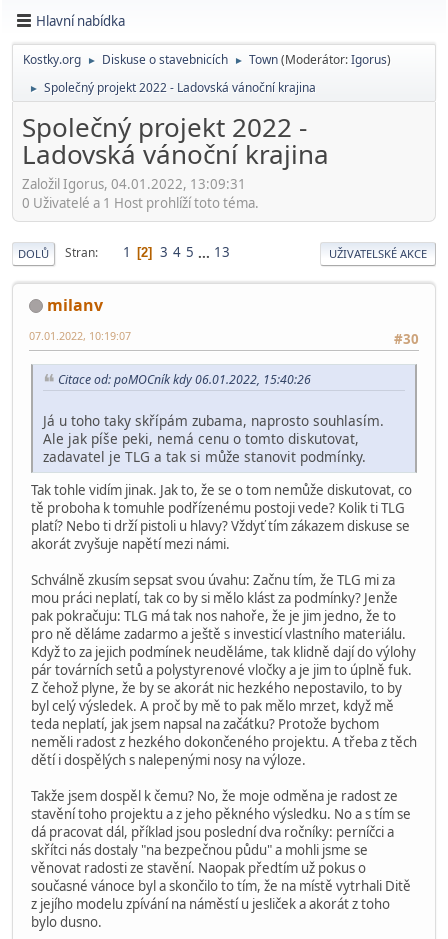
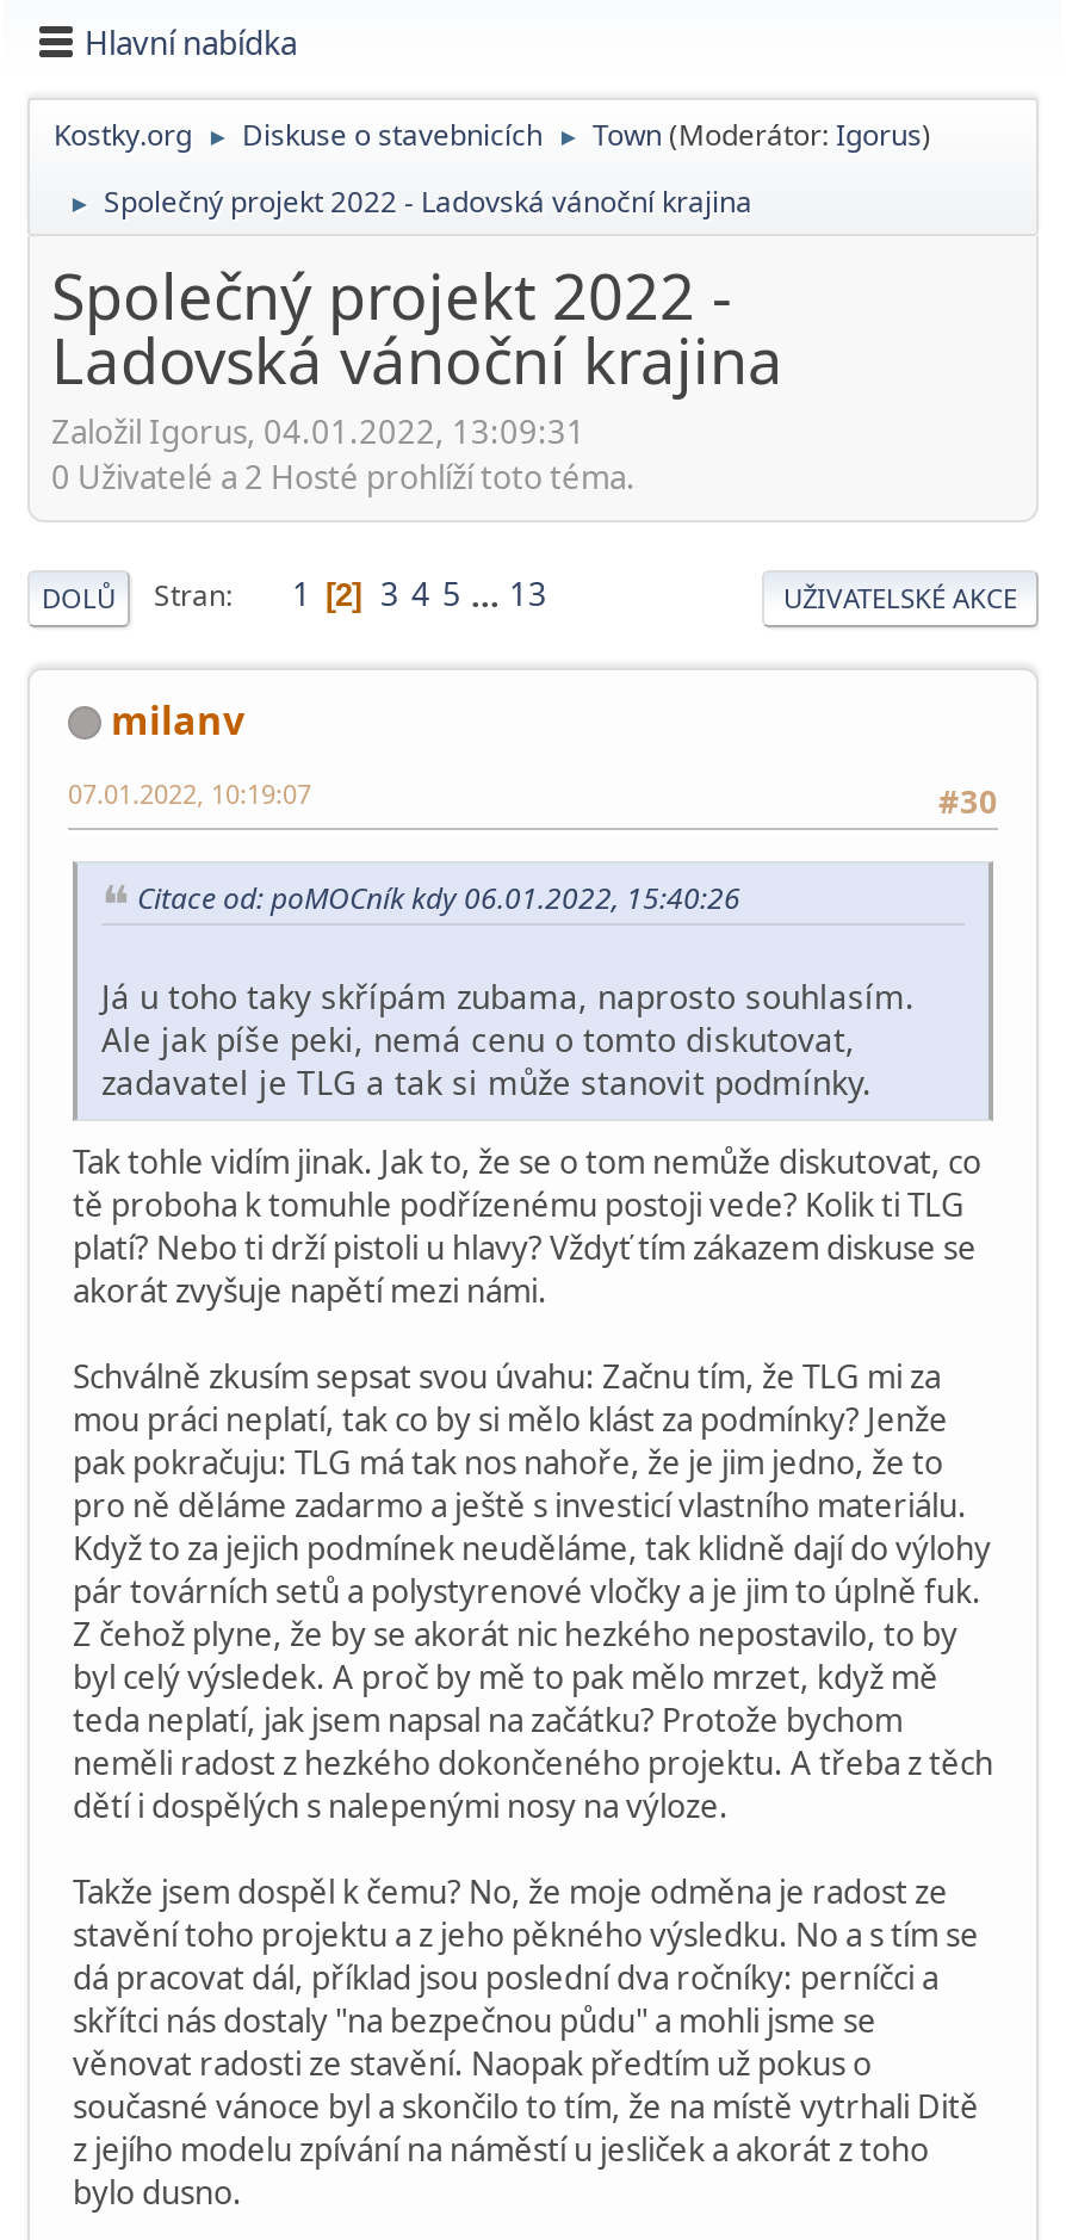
[22,193,259,211] 0 Uživatelé a 1 Host prohlíží toto téma. -> [51,454,636,497] 0 Uživatelé a 2 Hosté prohlíží toto téma.

